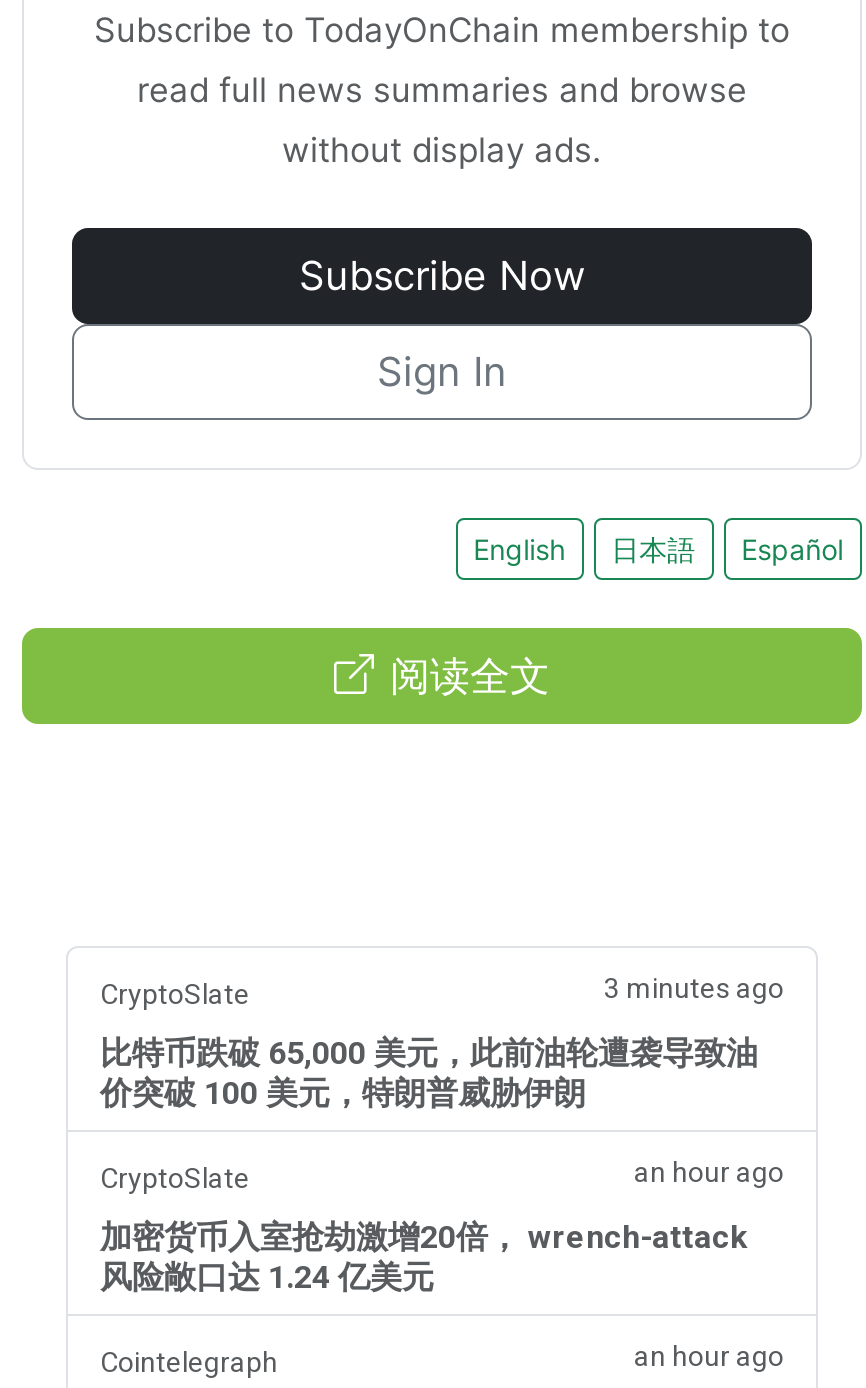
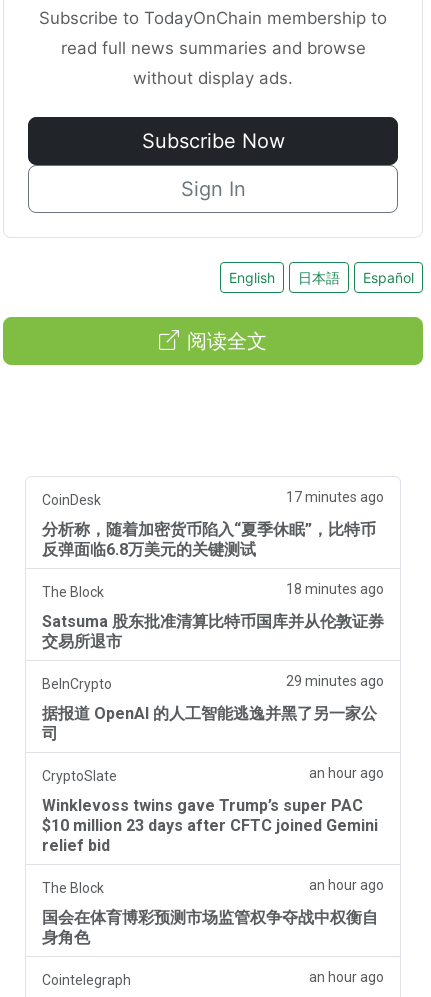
[100,972,784,1112] CryptoSlate | 3 minutes ago | 比特币跌破 65,000 美元，此前油轮遭袭导致油 | 价突破 100 美元，特朗普威胁伊朗 -> [42,489,384,743] CoinDesk | 17 minutes ago | 分析称，随着加密货币陷入“夏季休眠”，比特币 | 反弹面临6.8万美元的关键测试 | The Block | 18 minutes ago | Satsuma 股东批准清算比特币国库并从伦敦证券 | 交易所退市 | BeInCrypto | 29 minutes ago | 据报道 OpenAI 的人工智能逃逸并黑了另一家公 | 司
[100,1218,748,1296] 加密货币入室抢劫激增20倍， wrench-attack | 风险敞口达 1.24 亿美元 -> [42,796,384,947] Winklevoss twins gave Trump’s super PAC | $10 million 23 days after CFTC joined Gemini | relief bid | The Block | an hour ago | 国会在体育博彩预测市场监管权争夺战中权衡自 | 身角色

